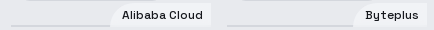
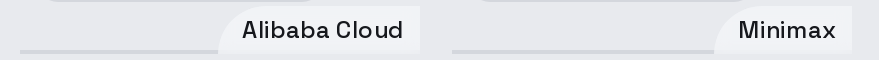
[365,7,419,23] Byteplus -> [738,14,836,46] Minimax

